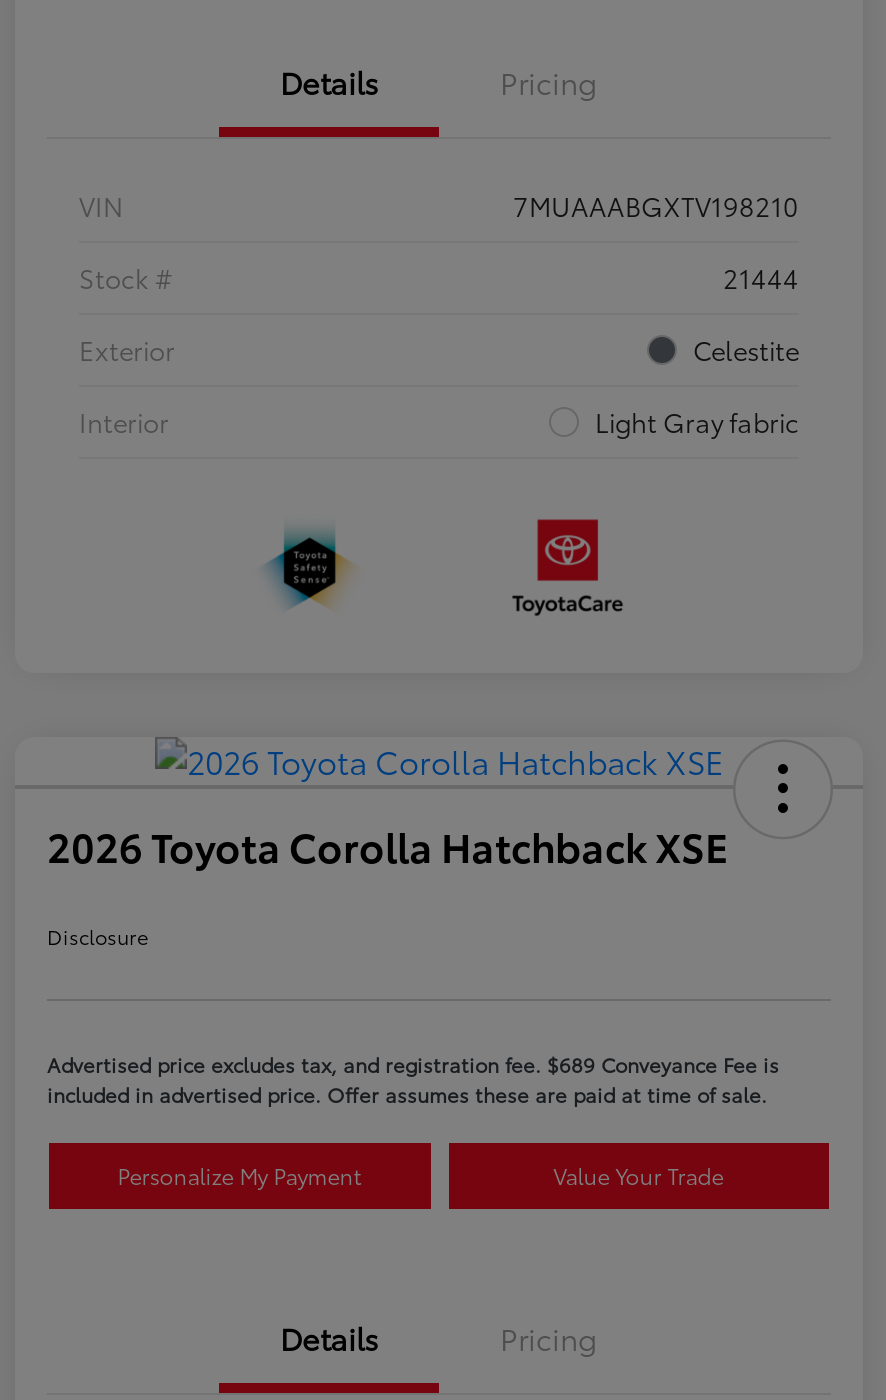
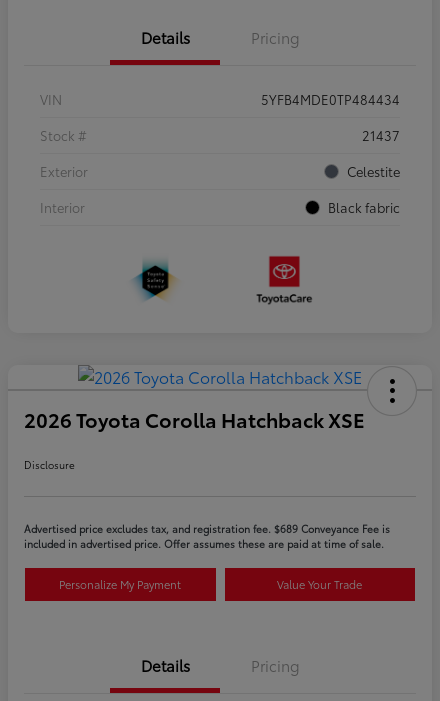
[513,187,799,223] 7MUAAABGXTV198210 -> [261,90,400,108] 5YFB4MDE0TP484434
[723,259,799,295] 21444 -> [362,126,400,144] 21437
[595,403,799,439] Light Gray fabric -> [328,198,400,216] Black fabric

